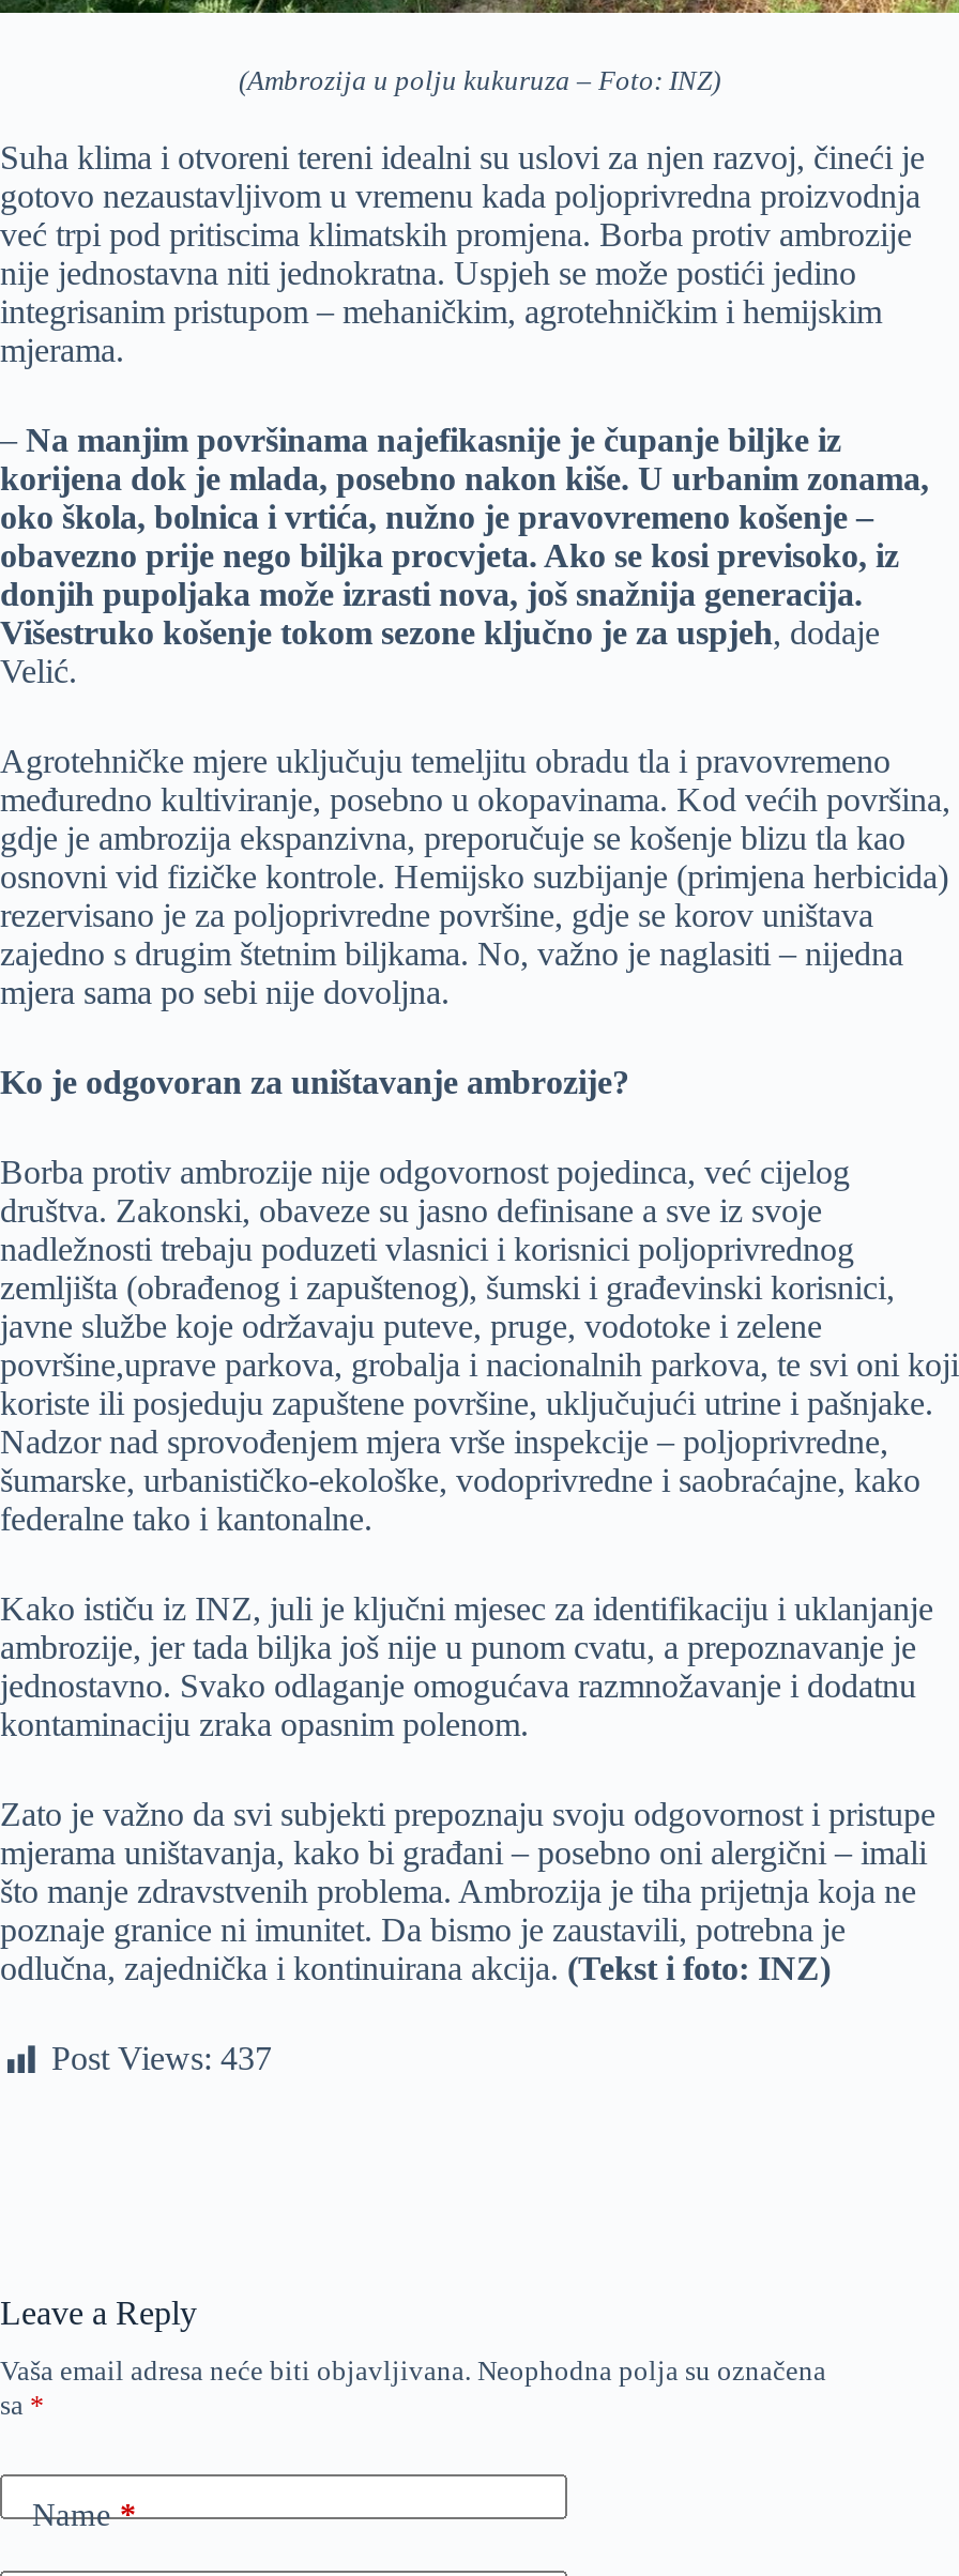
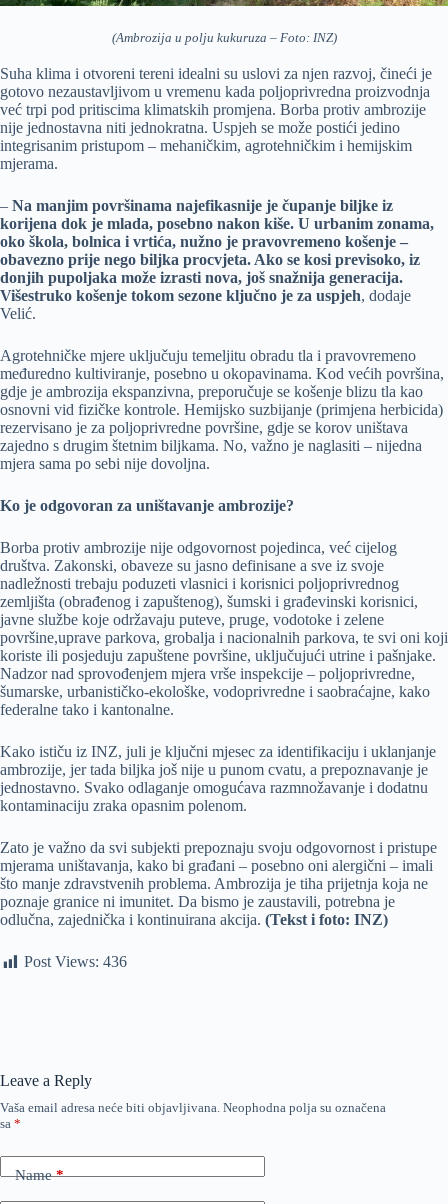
[51,2040,272,2077] Post Views: 437 -> [24,953,127,970] Post Views: 436

